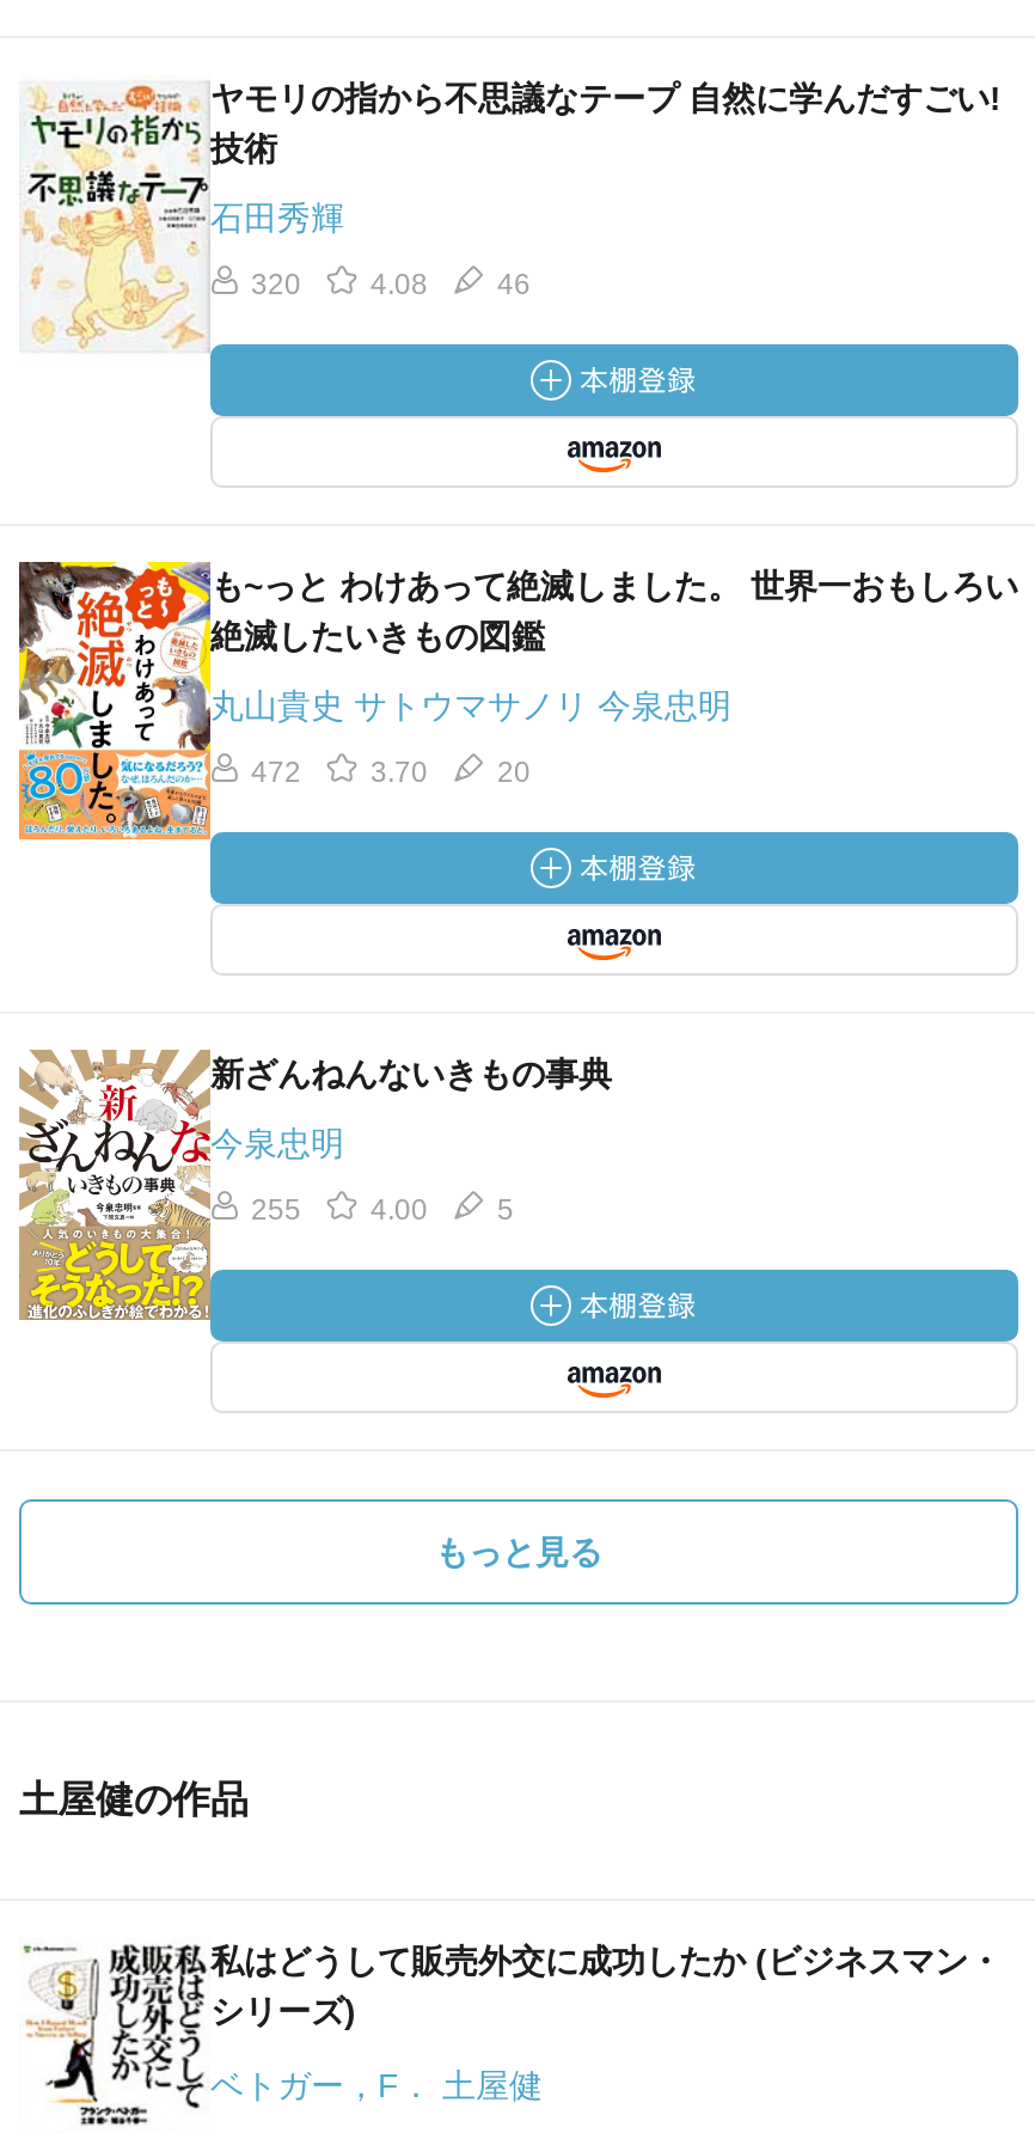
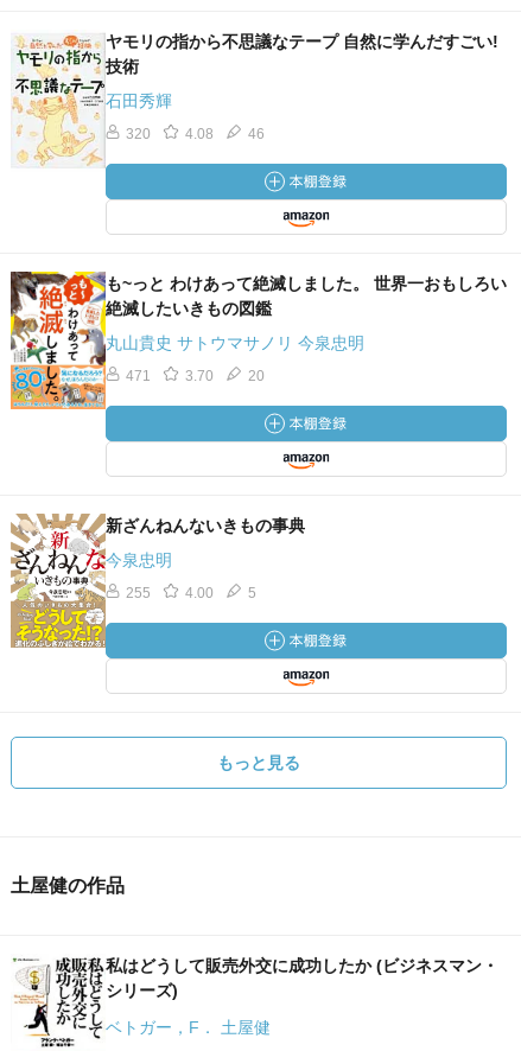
[251,756,301,789] 472 -> [126,368,151,384] 471

